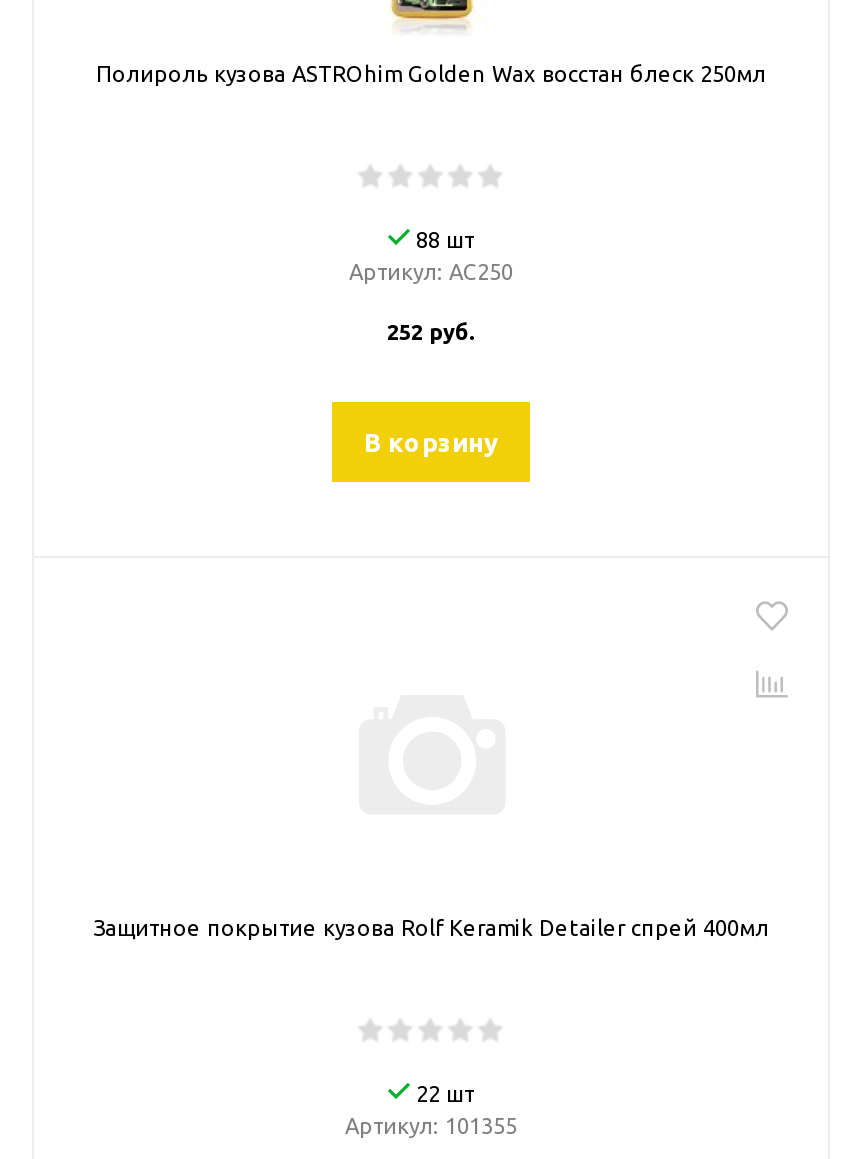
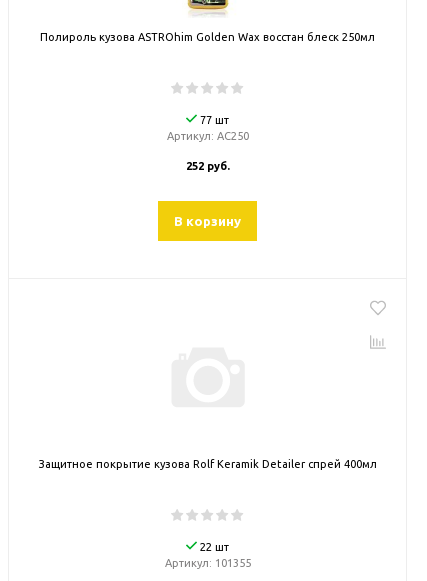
[410,228,474,252] 88 шт -> [197,114,229,126] 77 шт

